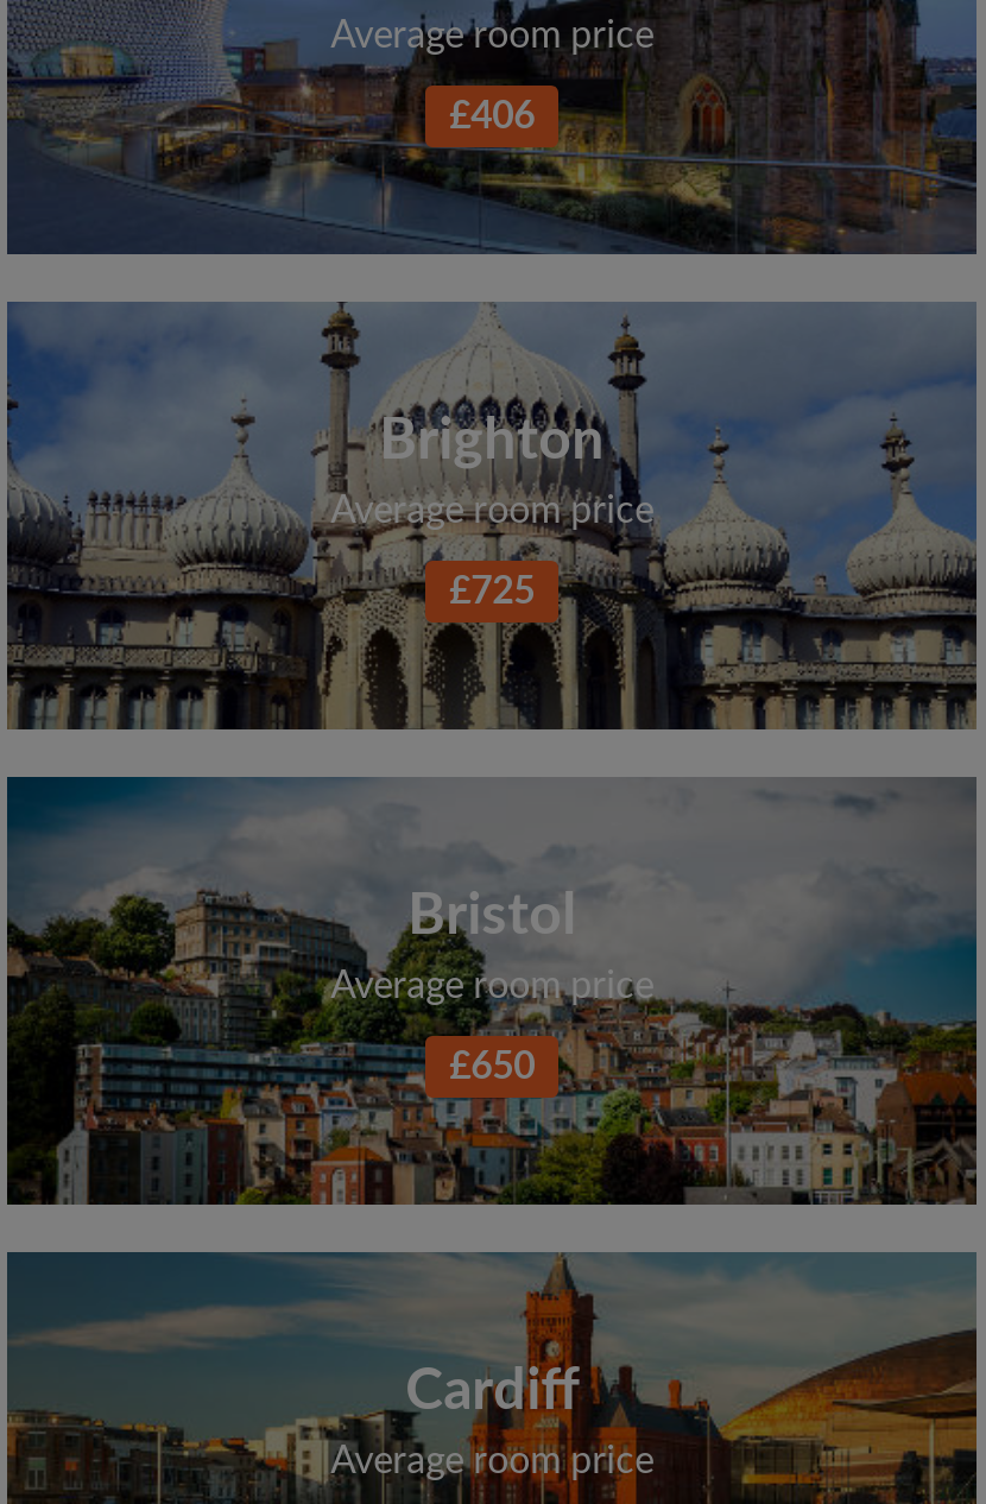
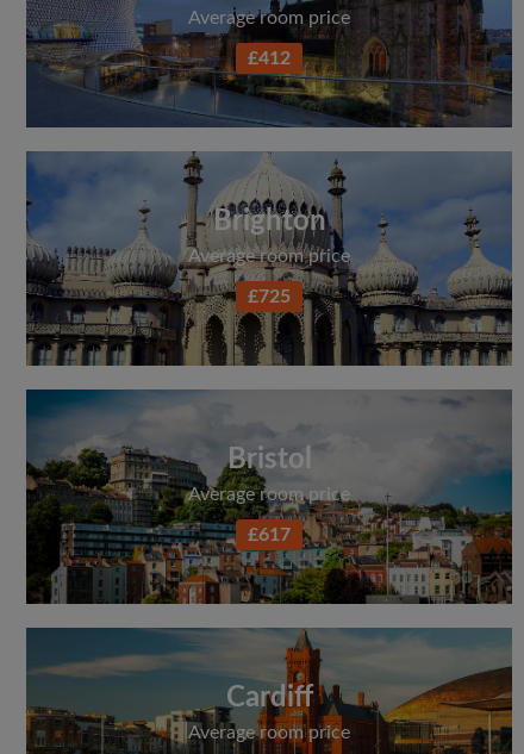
[449,98,535,136] £406 -> [248,49,291,68] £412
[449,1049,535,1087] £650 -> [248,526,291,545] £617

